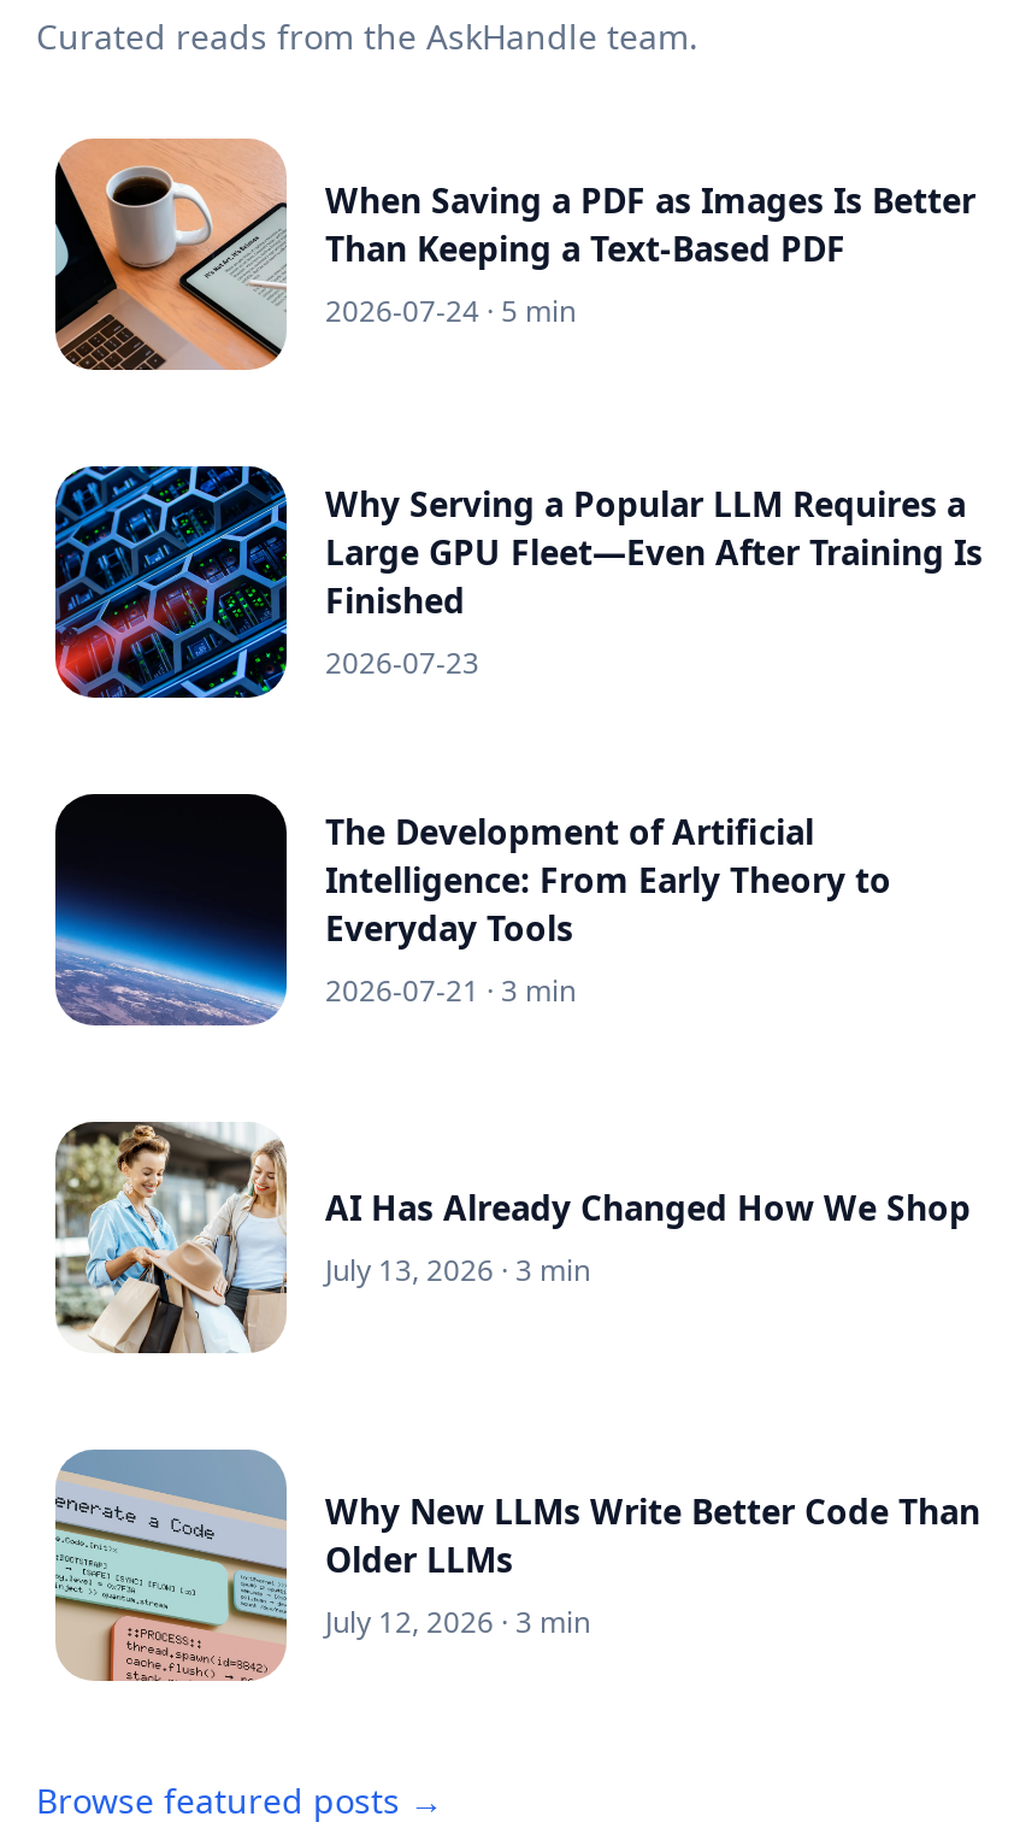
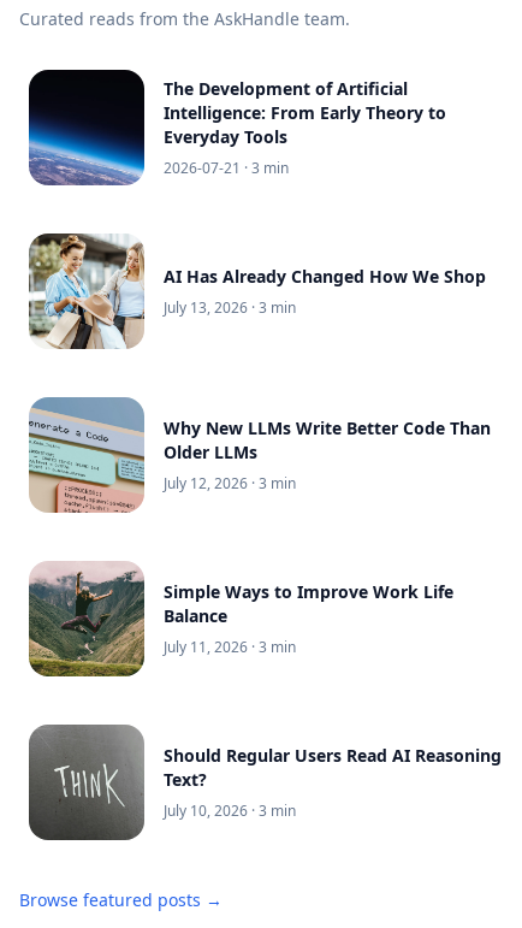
[53,139,975,372] [image] | When Saving a PDF as Images Is Better | Than Keeping a Text-Based PDF | 2026-07-24 · 5 min -> none
[53,464,983,700] [image] | Why Serving a Popular LLM Requires a | Large GPU Fleet—Even After Training Is | Finished | 2026-07-23 -> none
moved [51,808,980,1642] -> [26,77,491,493]: [image] | The Development of Artificial | Intelligence: From Early Theory to | ... | Older LLMs | July 12, 2026 · 3 min
none -> [28,561,453,678] [image] | Simple Ways to Improve Work Life | Balance | July 11, 2026 · 3 min
none -> [29,725,502,841] [image] | Should Regular Users Read AI Reasoning | Text? | July 10, 2026 · 3 min

